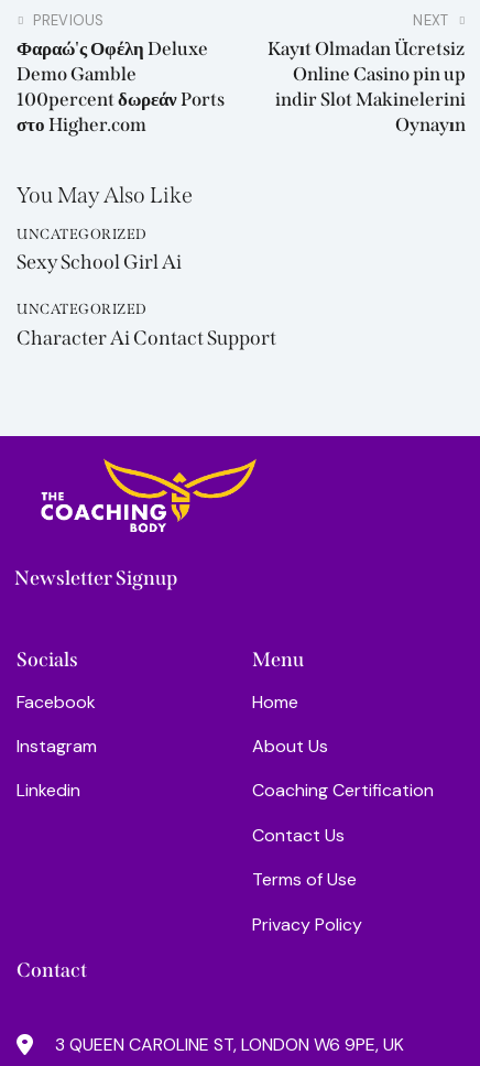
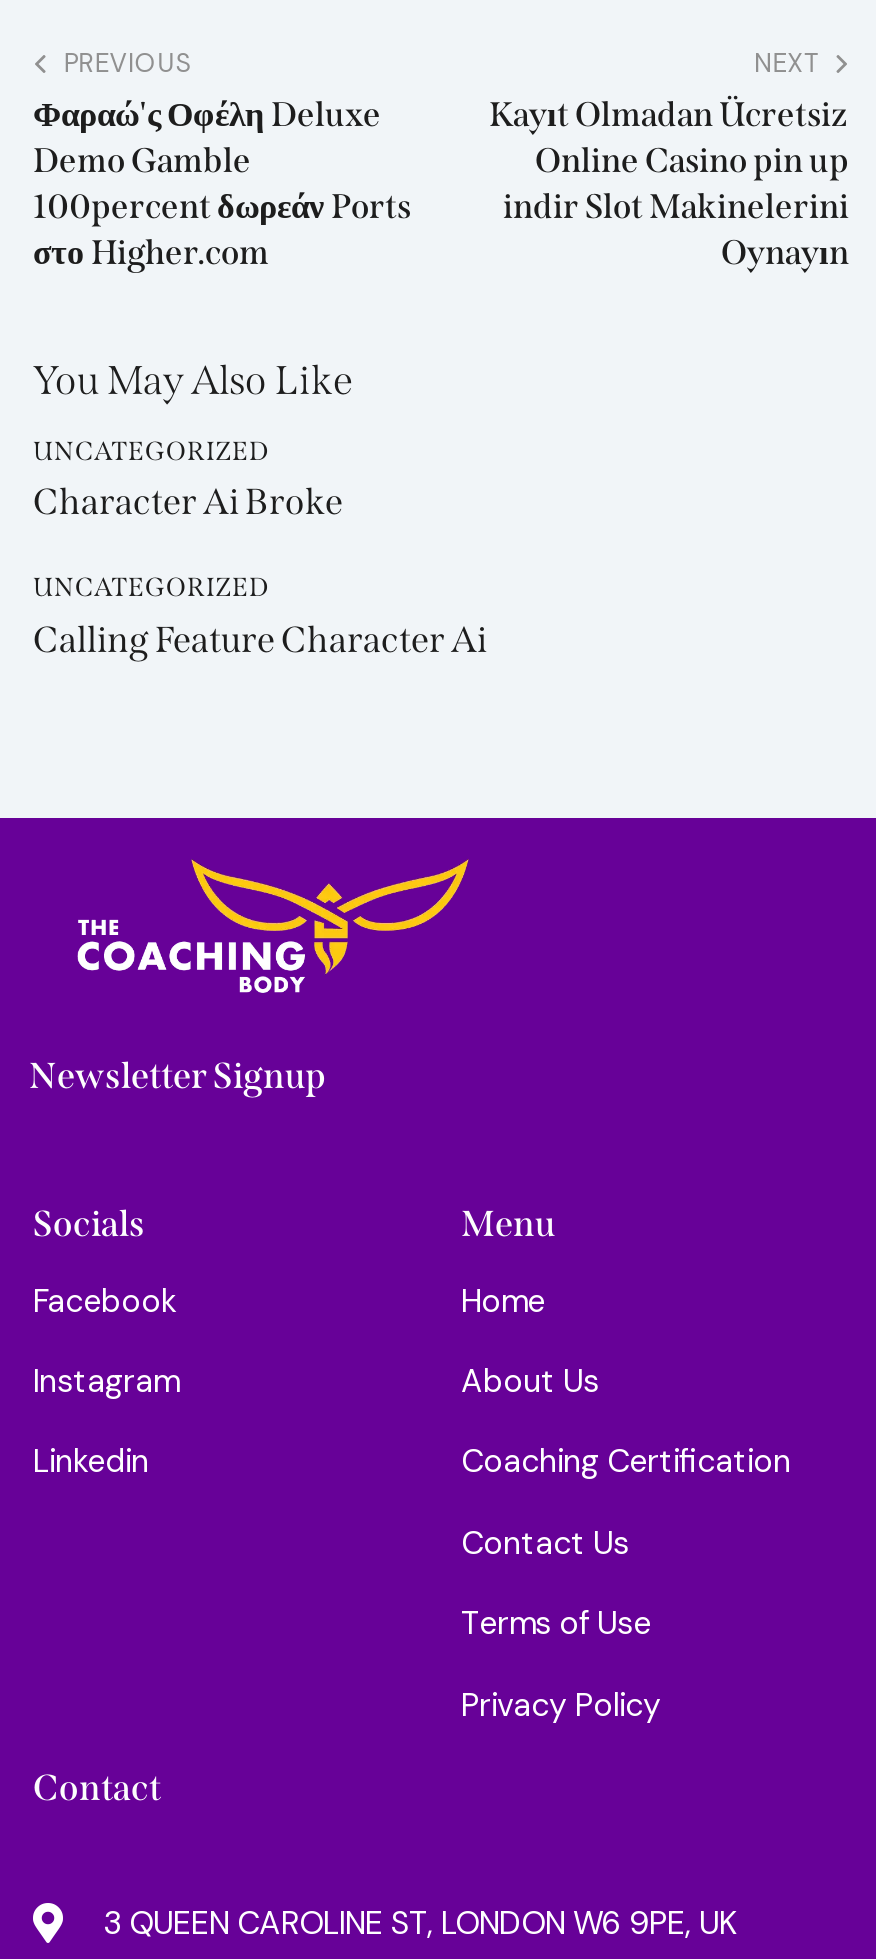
[17,250,182,275] Sexy School Girl Ai -> [33,481,343,525] Character Ai Broke
[17,326,276,350] Character Ai Contact Support -> [33,618,487,662] Calling Feature Character Ai

